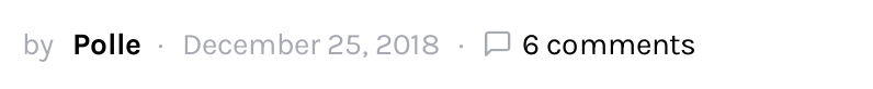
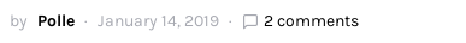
[182,26,695,63] December 25, 2018 | 6 comments -> [98,11,359,31] January 14, 2019 | 2 comments

